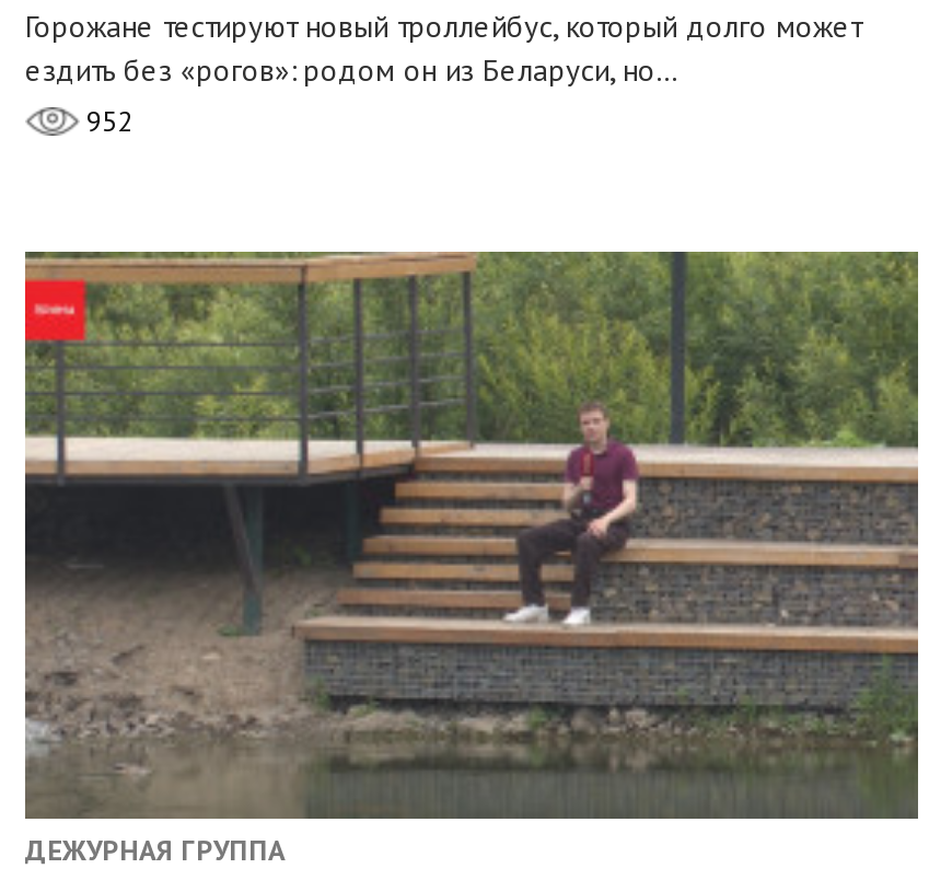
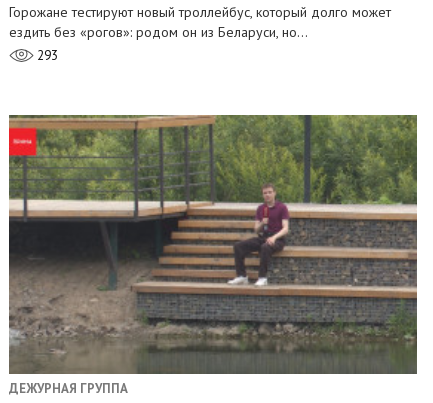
[80,104,132,141] 952 -> [34,47,58,64] 293

